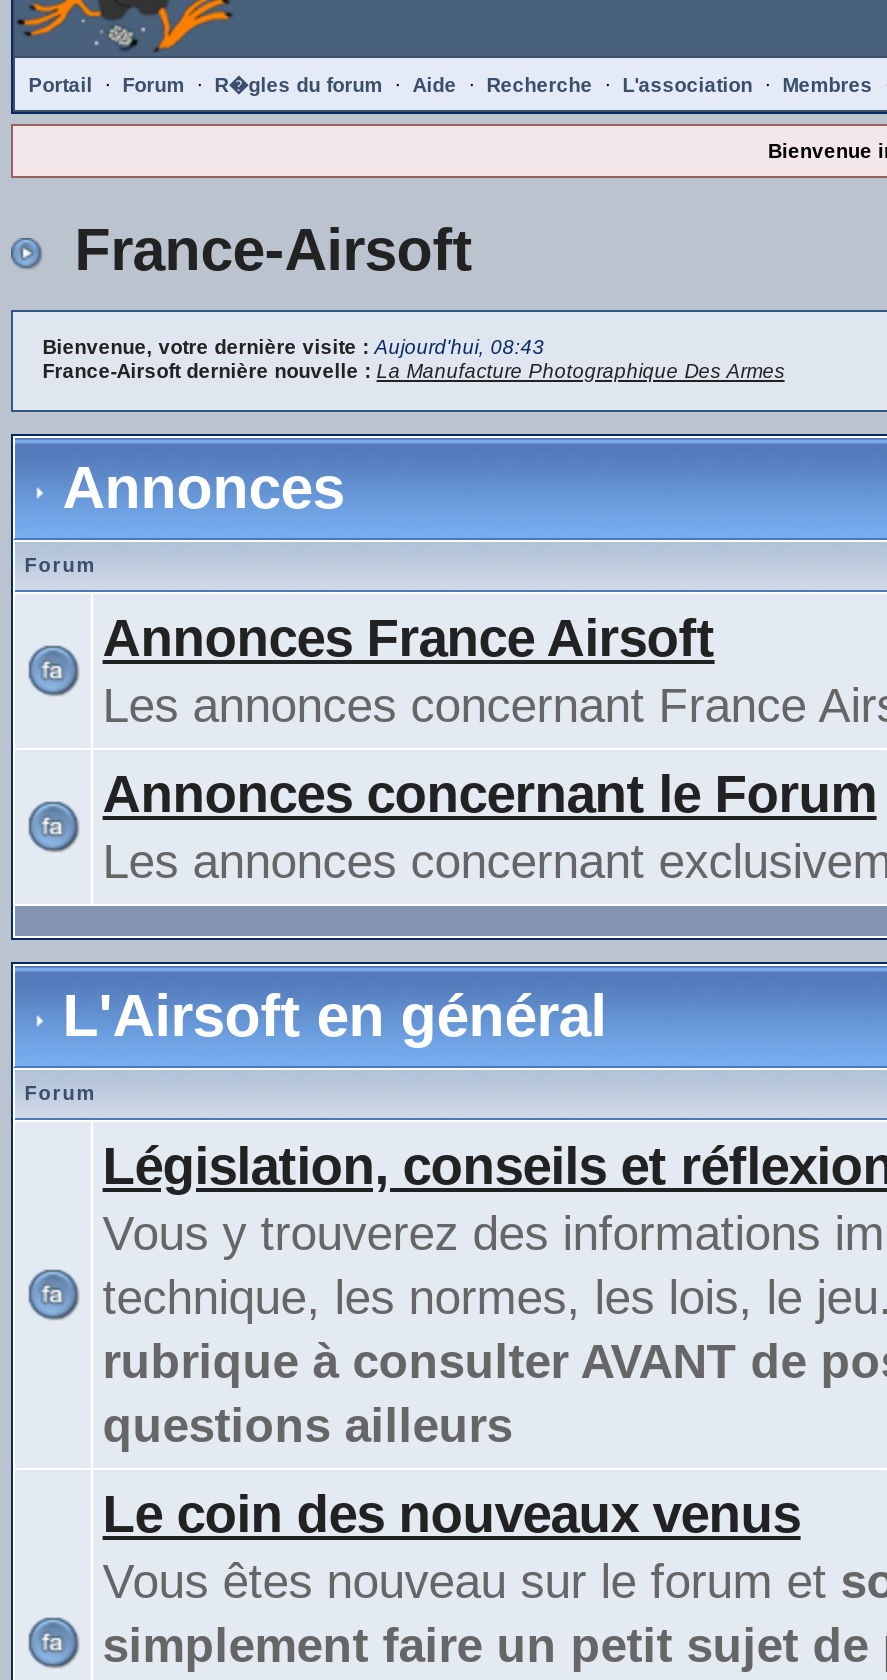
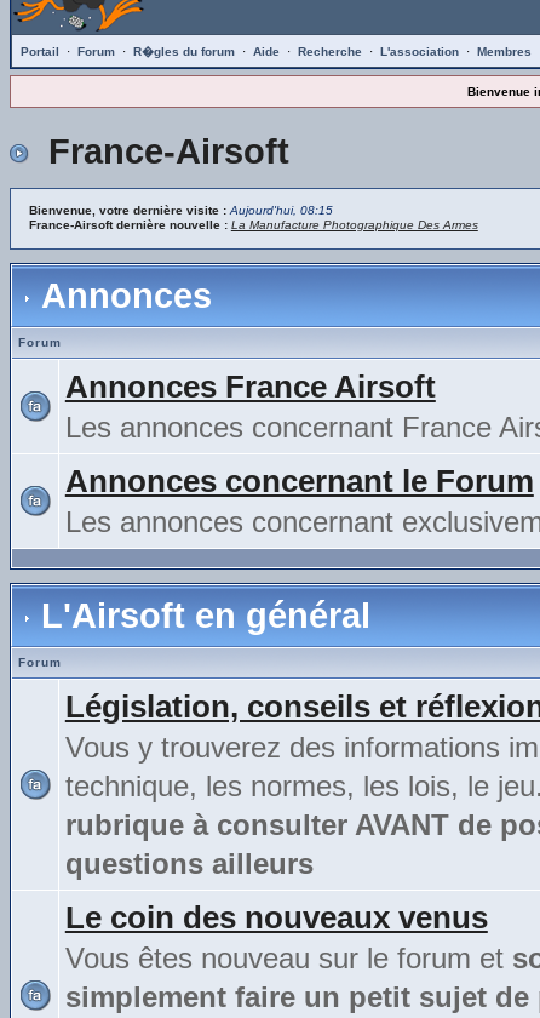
[43,336,545,358] Bienvenue, votre dernière visite : Aujourd'hui, 08:43 -> [29,204,333,217] Bienvenue, votre dernière visite : Aujourd'hui, 08:15

